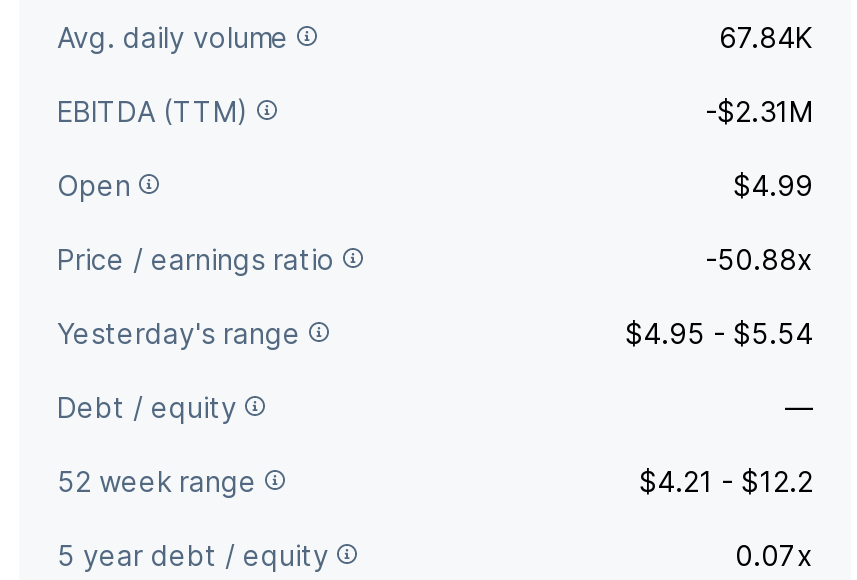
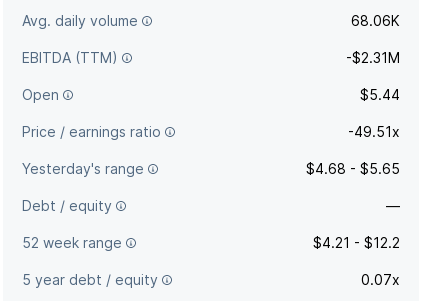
[719,19,813,53] 67.84K -> [351,12,400,29] 68.06K
[733,167,813,201] $4.99 -> [360,86,400,103] $5.44
[705,241,813,275] -50.88x -> [348,123,400,140] -49.51x
[625,315,813,349] $4.95 - $5.54 -> [306,160,400,177] $4.68 - $5.65

